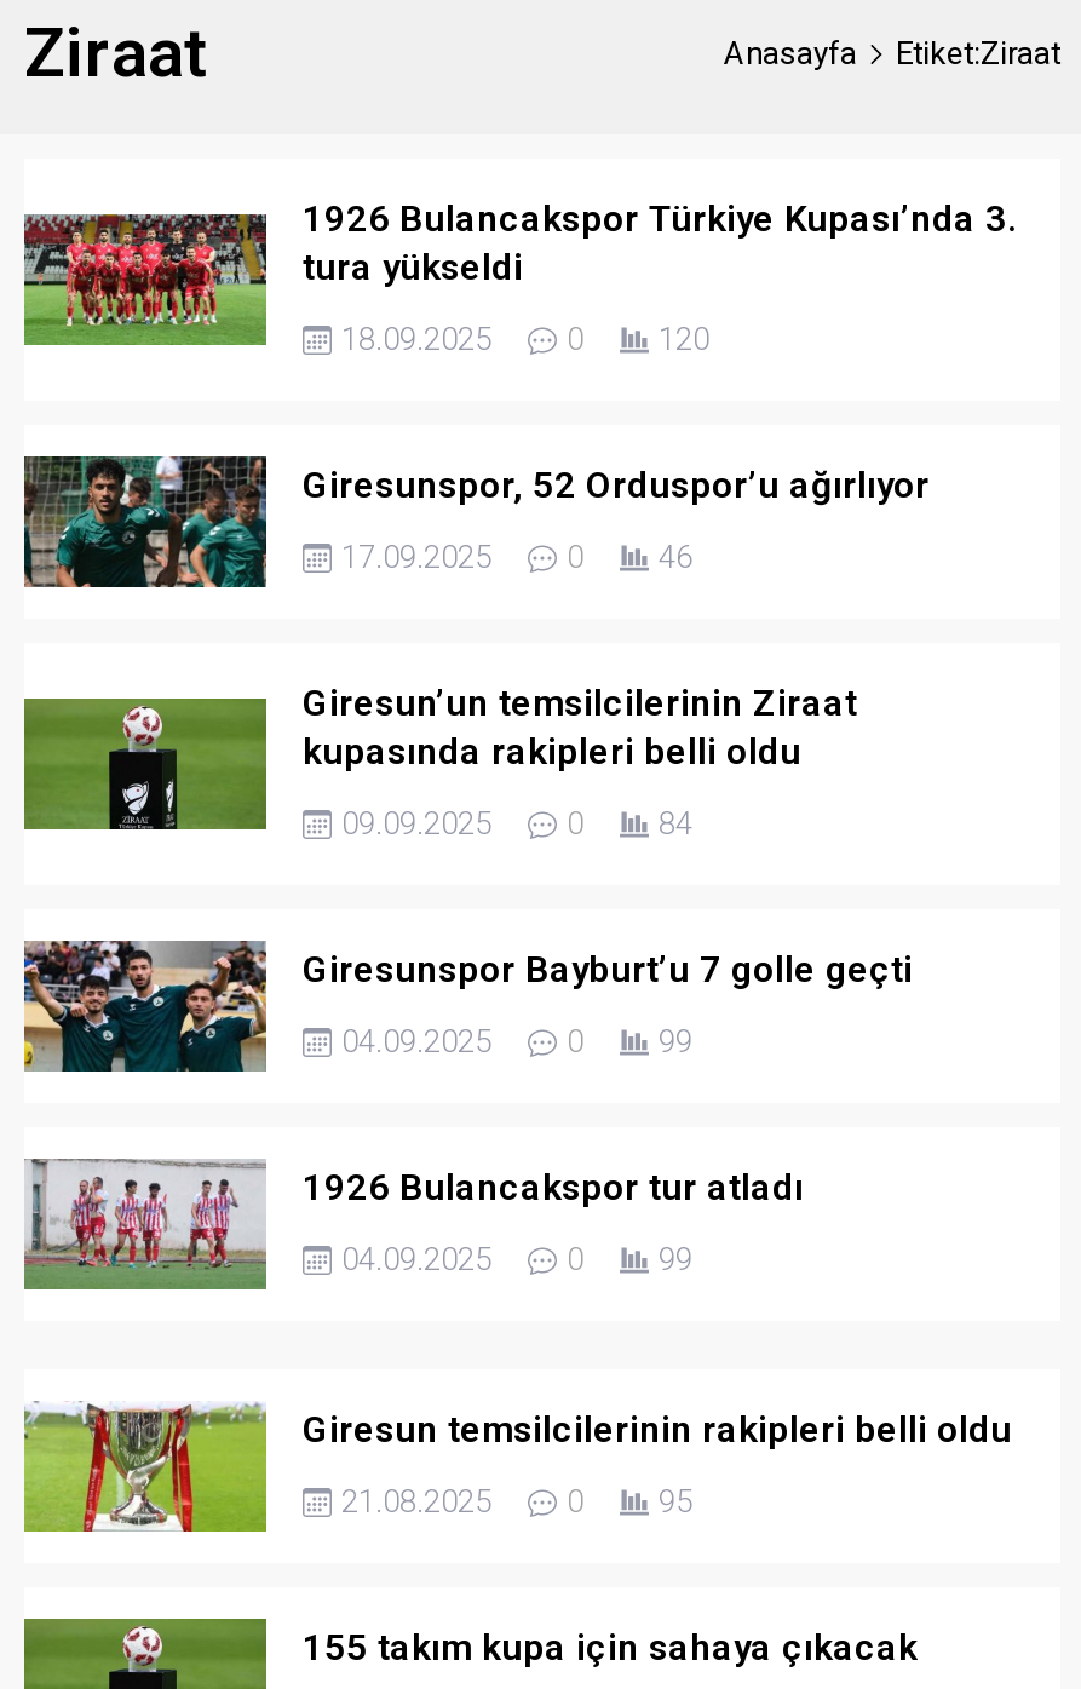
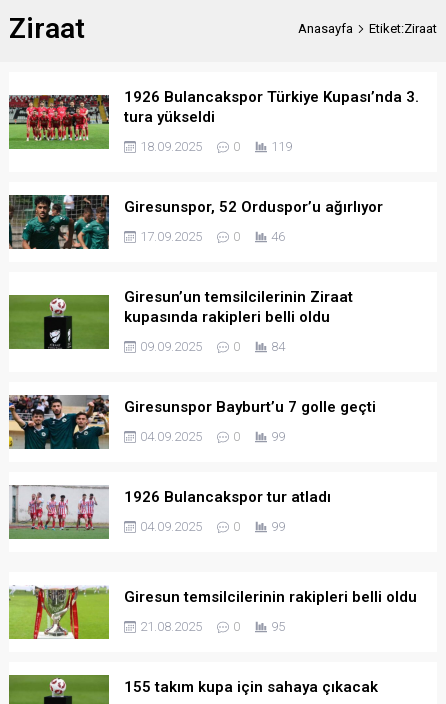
[659,321,709,357] 120 -> [271,139,292,154] 119

